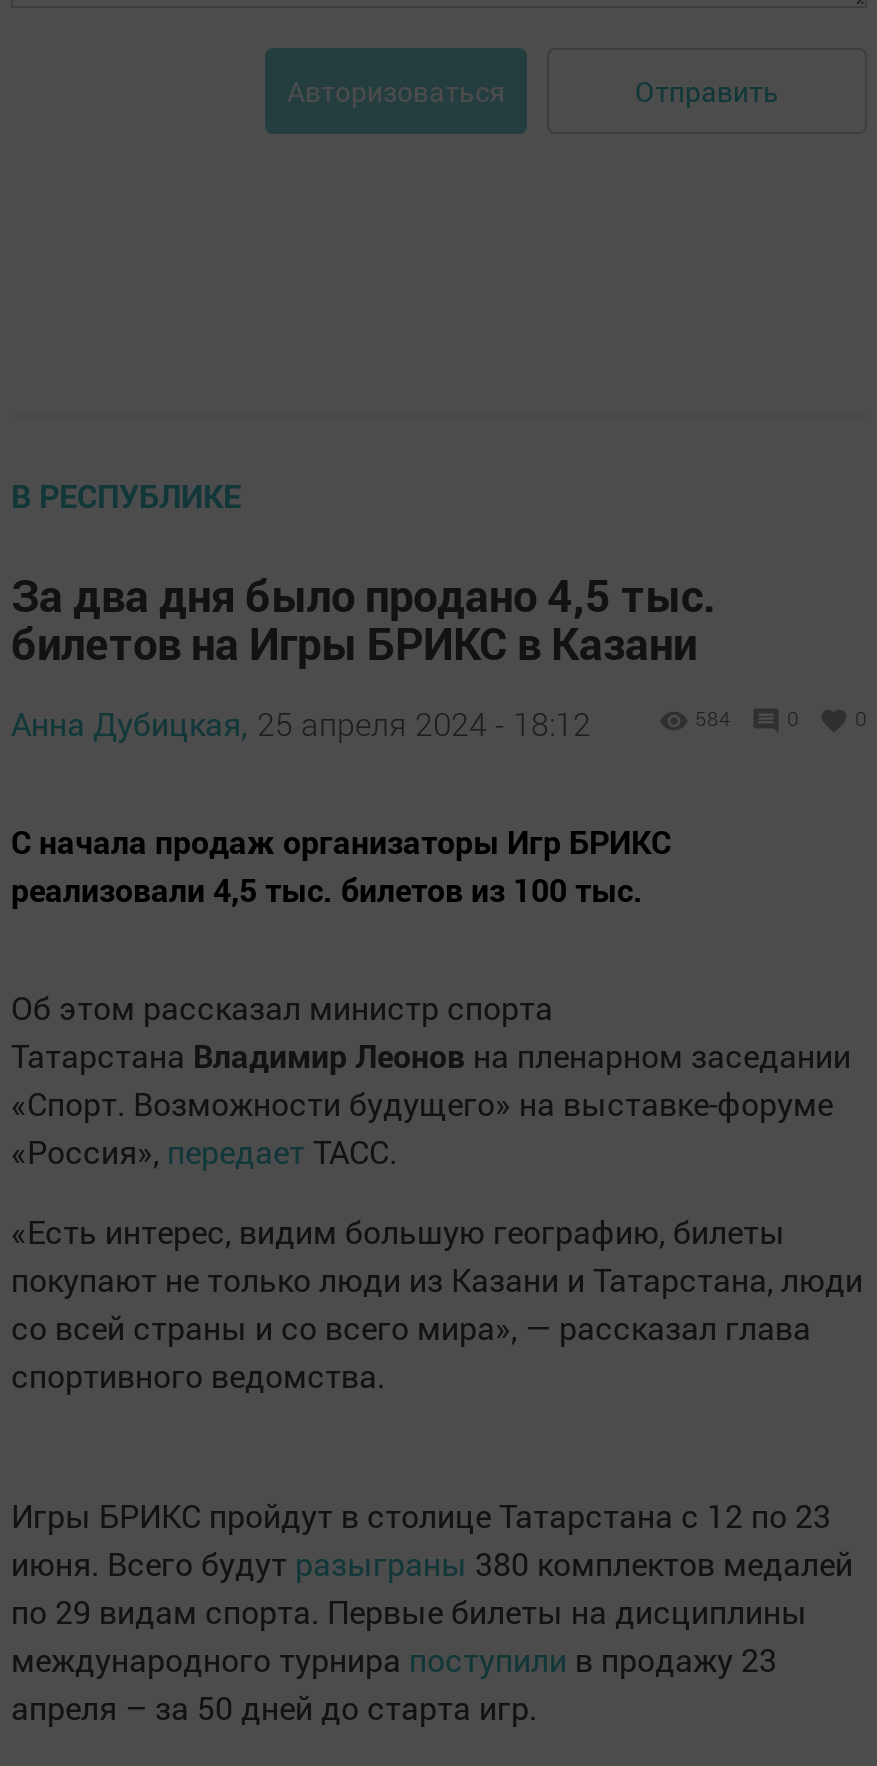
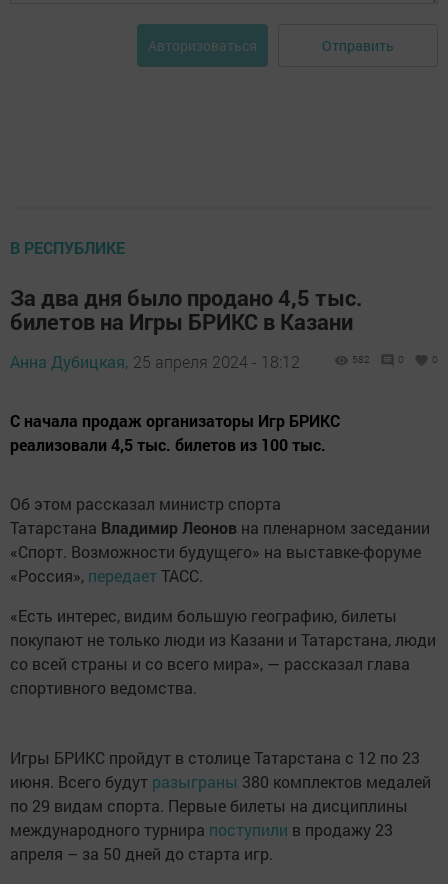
[695,707,731,733] 584 -> [352,353,370,366] 582

